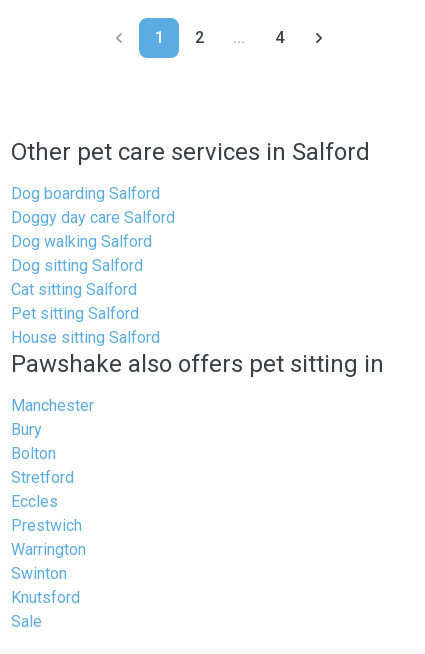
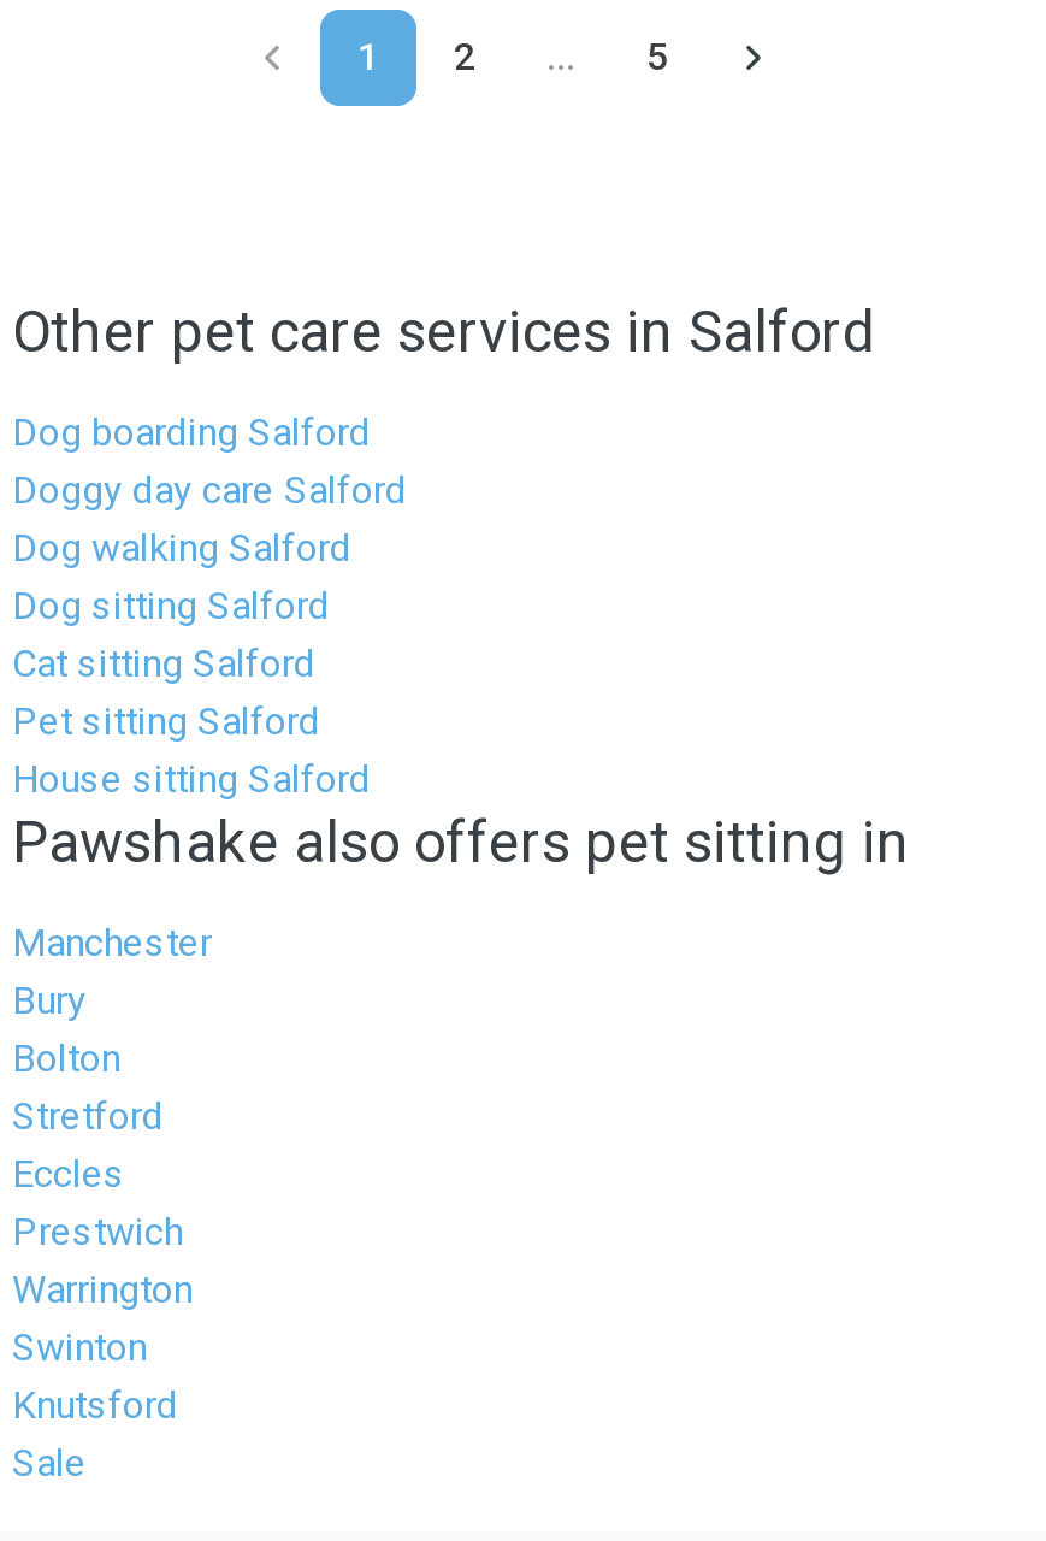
[274,28,283,47] 4 -> [646,34,668,79] 5

